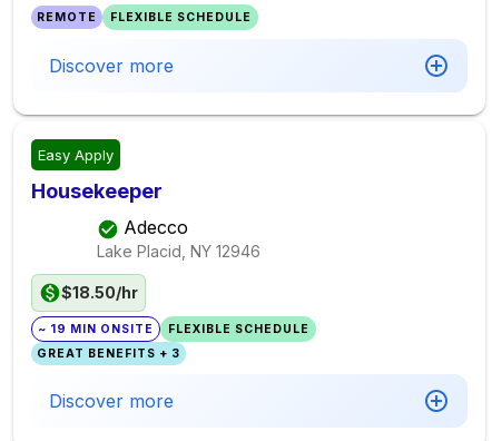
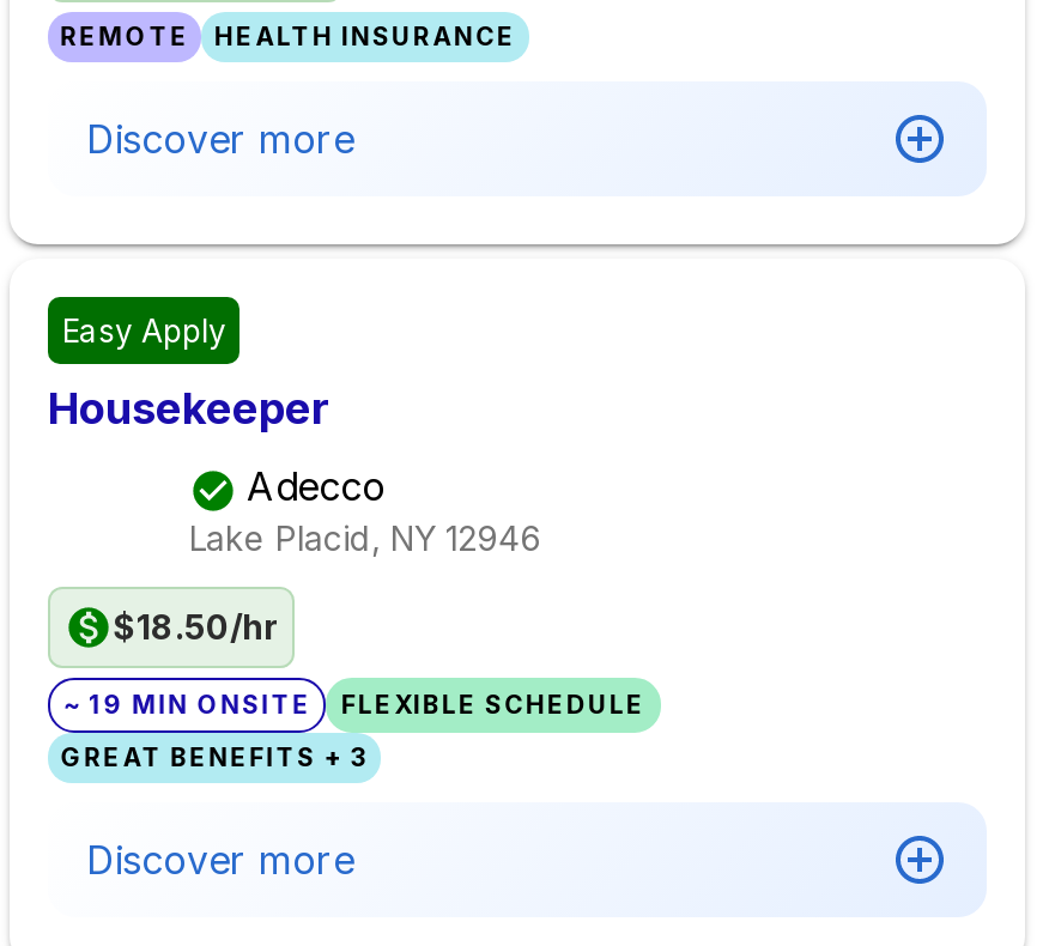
[110,10,251,24] FLEXIBLE SCHEDULE -> [215,22,516,53] HEALTH INSURANCE

